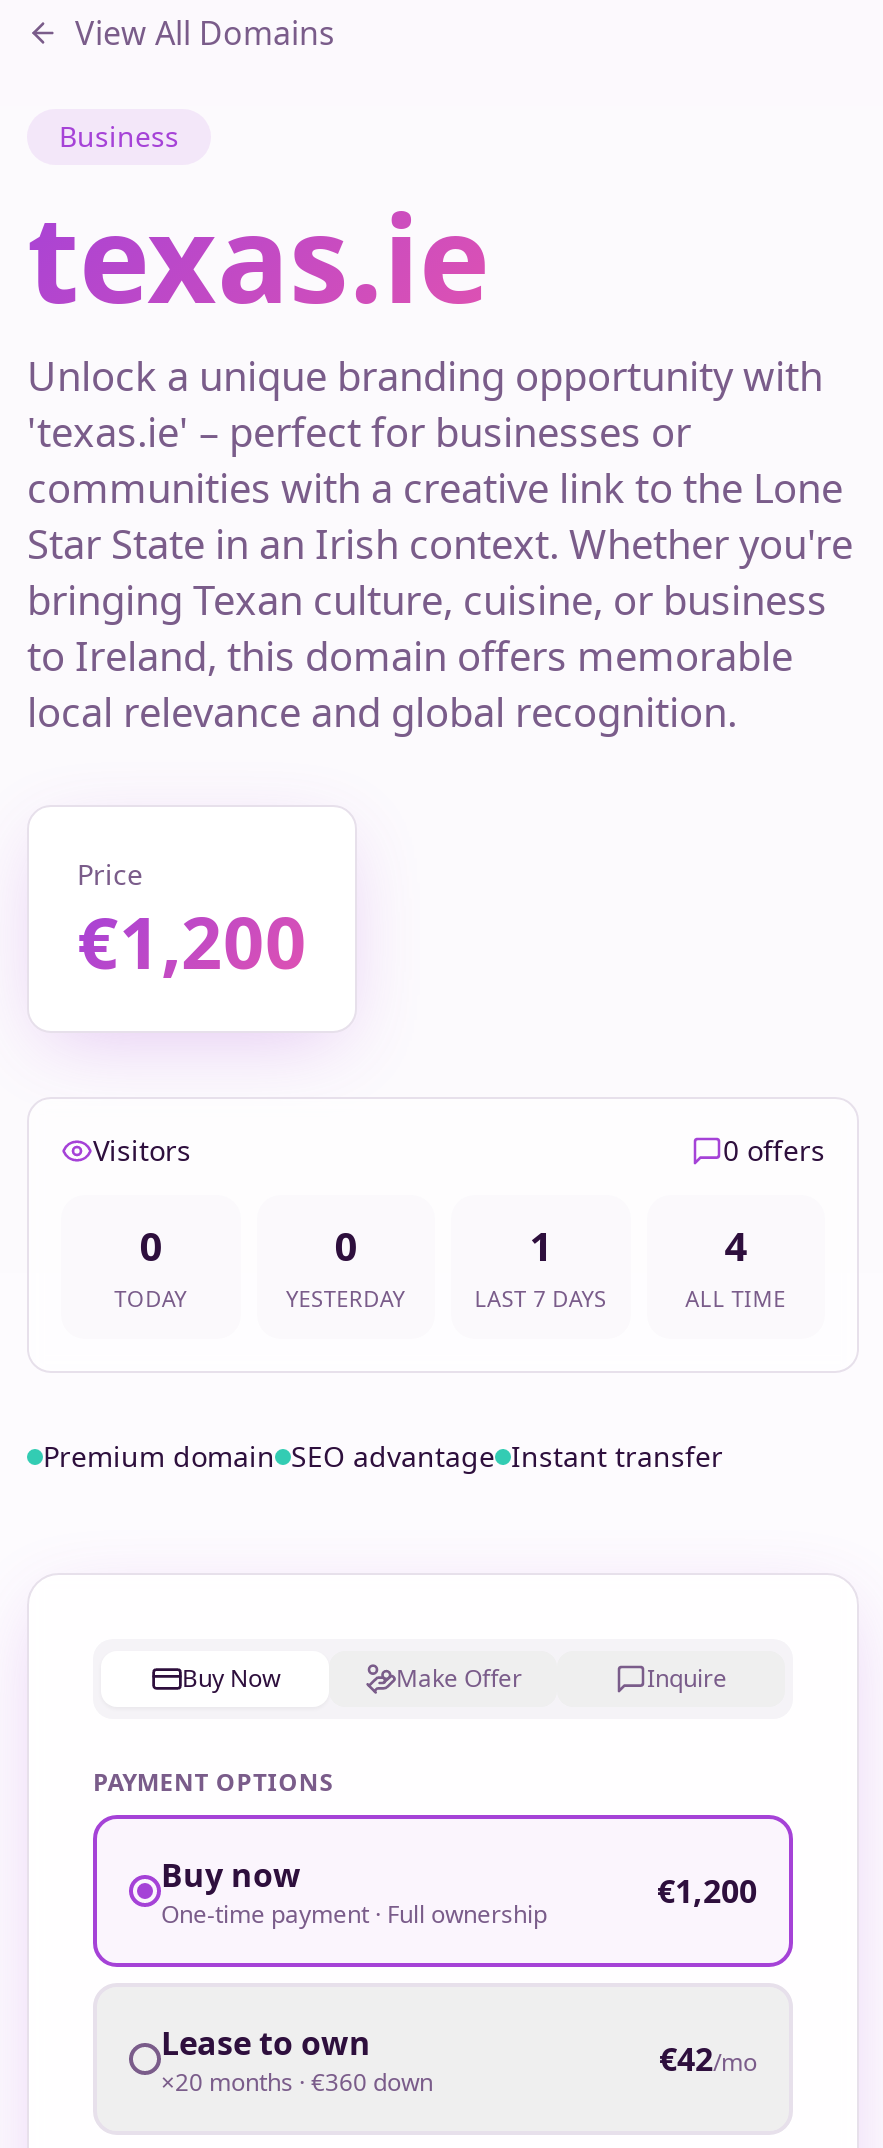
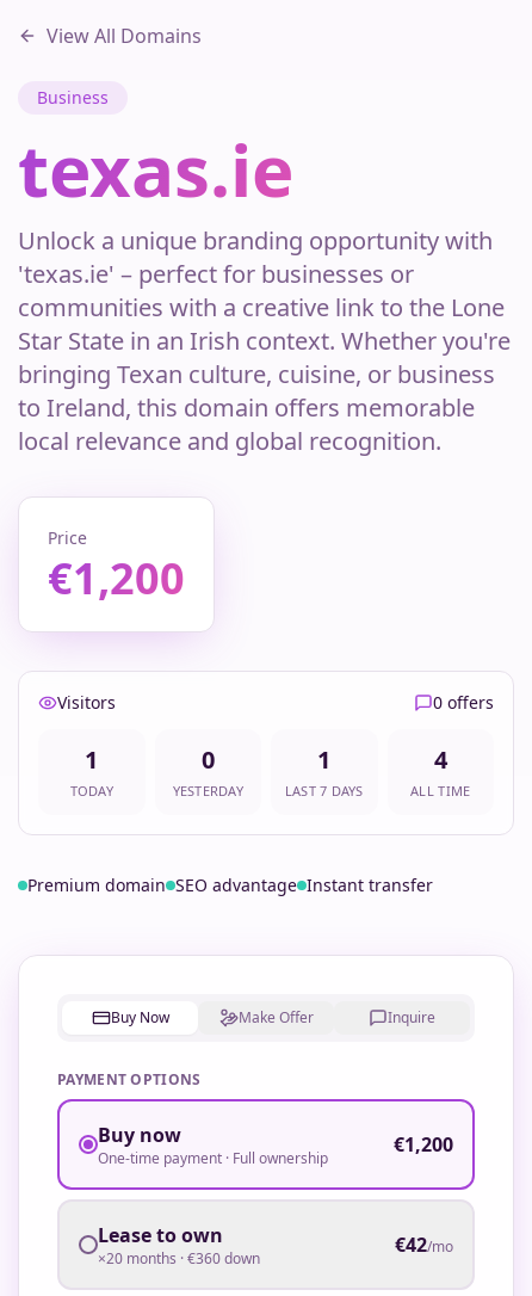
[139,1219,161,1273] 0 -> [85,743,98,776] 1

